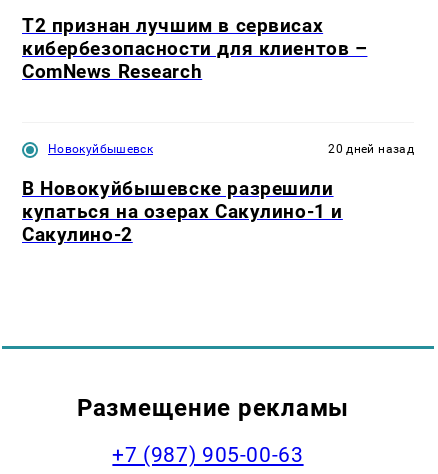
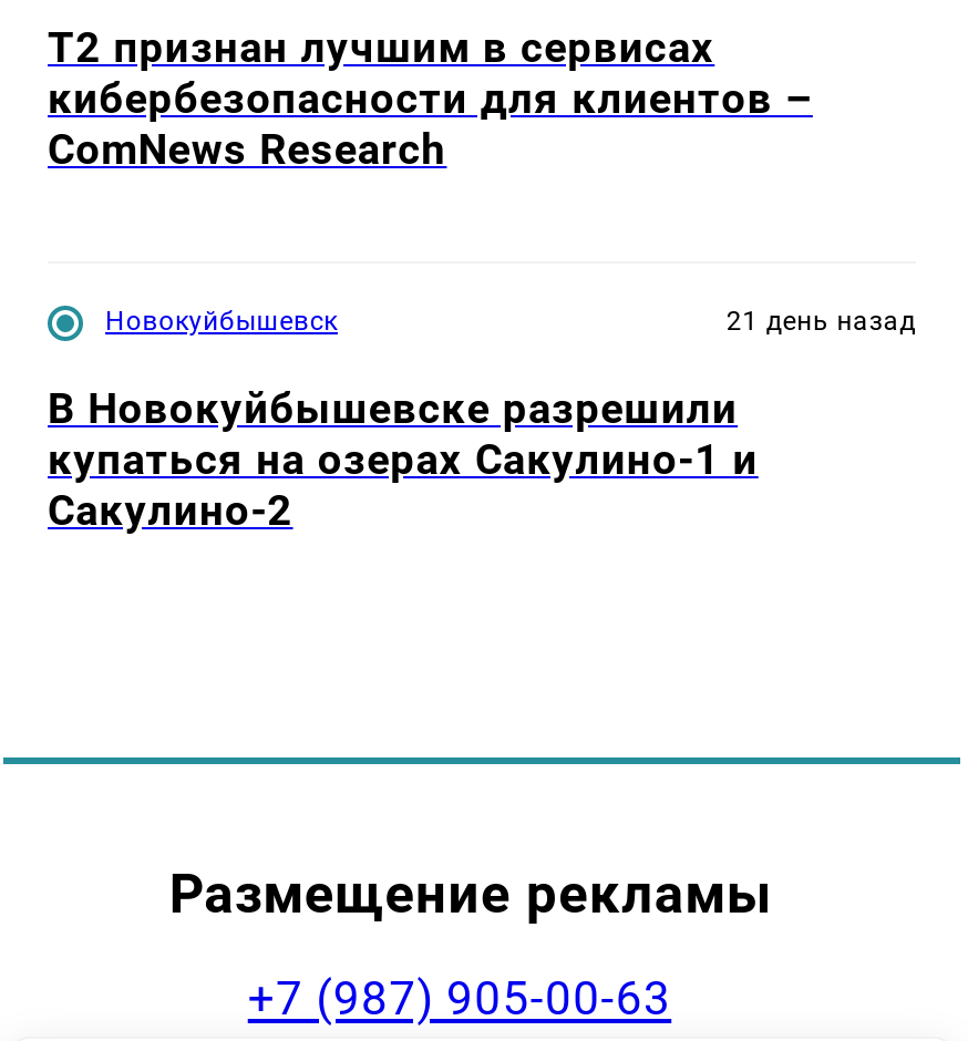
[328,142,414,156] 20 дней назад -> [726,306,916,337] 21 день назад

